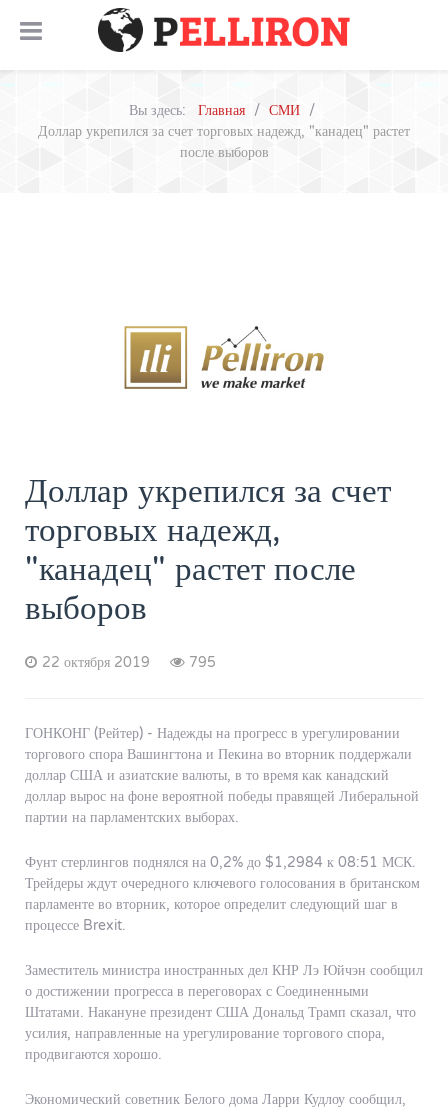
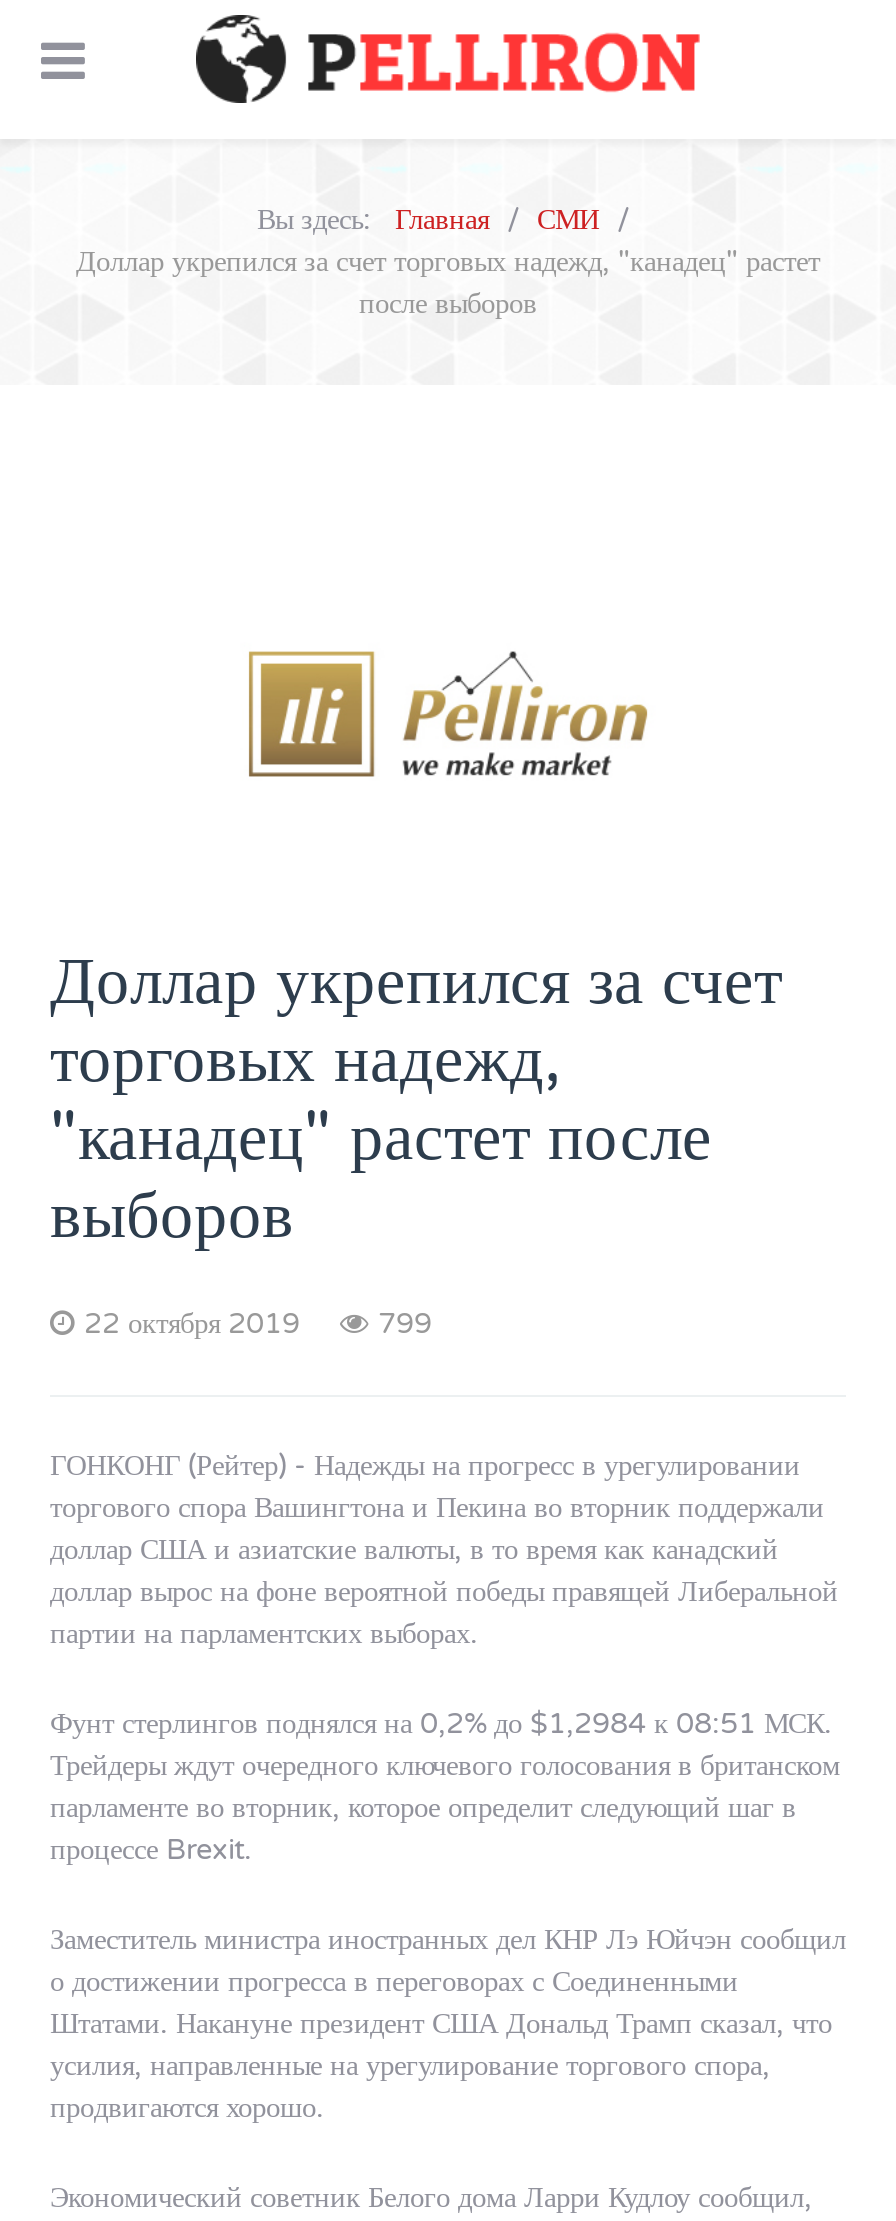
[189,654,216,671] 795 -> [378,1306,432,1340] 799

